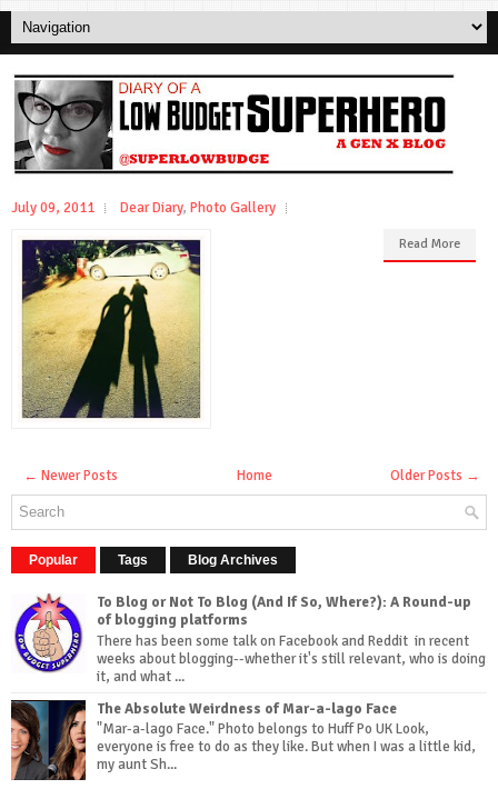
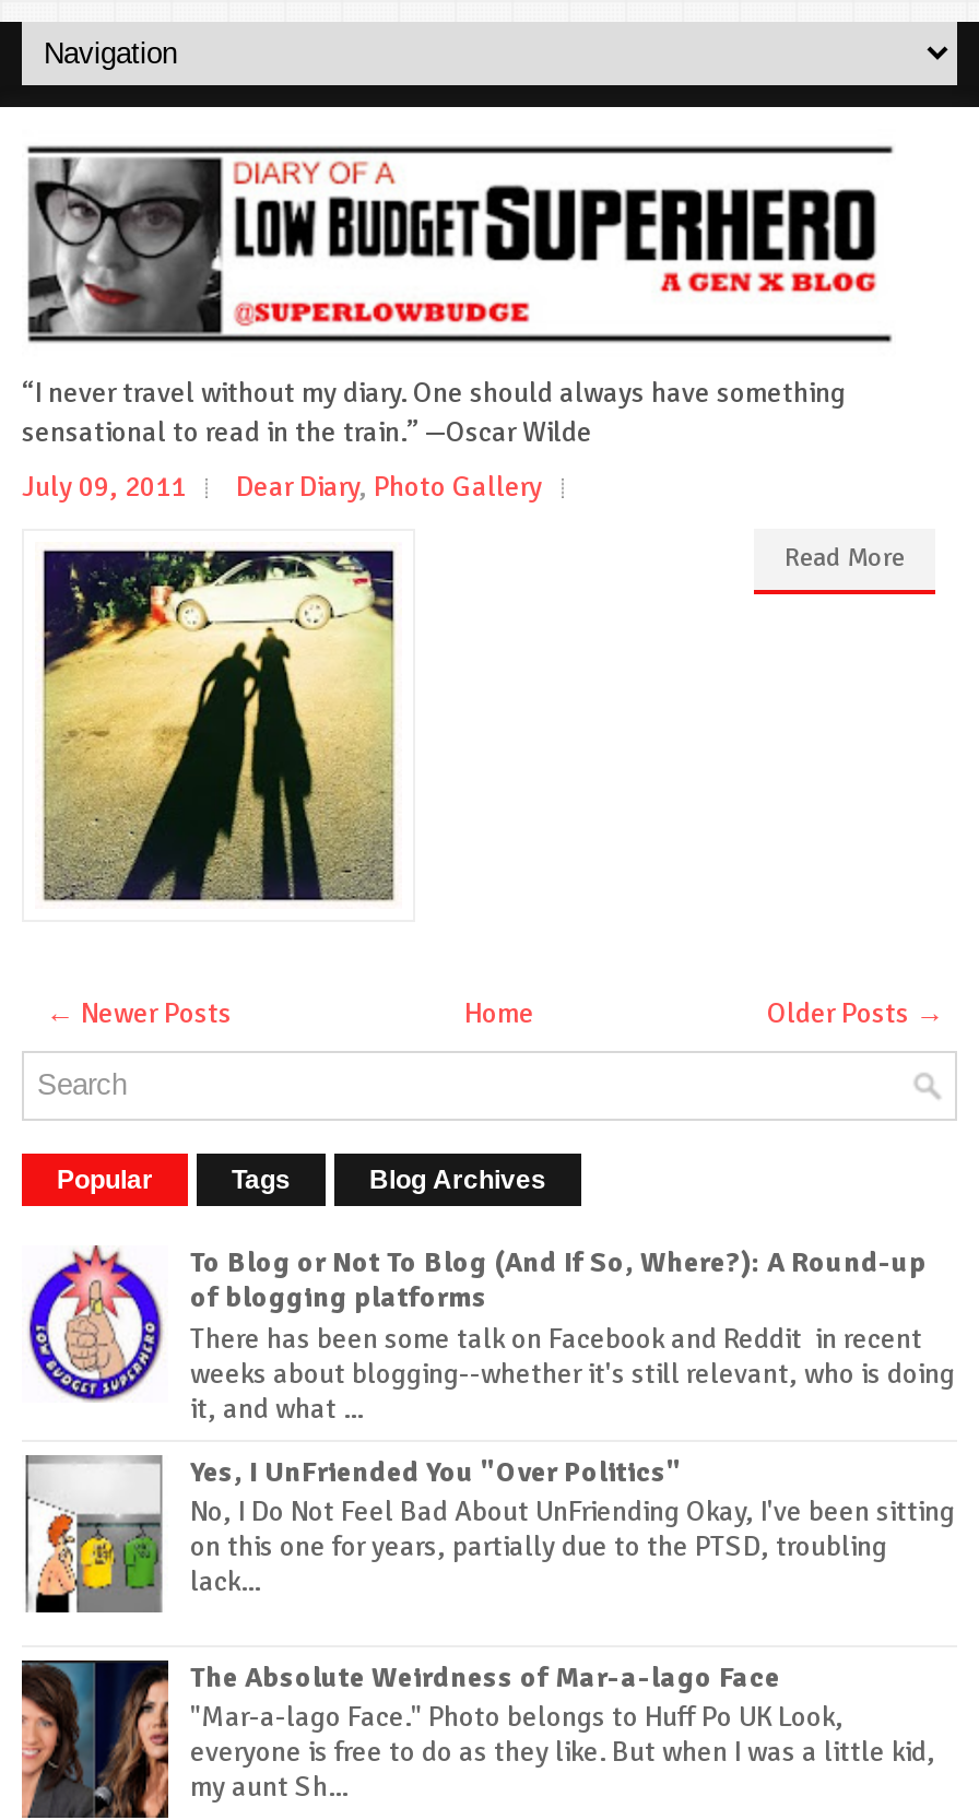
none -> [22,376,846,450] “I never travel without my diary. One should always have something | sensational to read in the train.” —Oscar Wilde
none -> [24,1454,955,1612] [image] | Yes, I UnFriended You "Over Politics" | No, I Do Not Feel Bad About UnFriending Okay, I've been sitting | on this one for years, partially due to the PTSD, troubling | lack...

